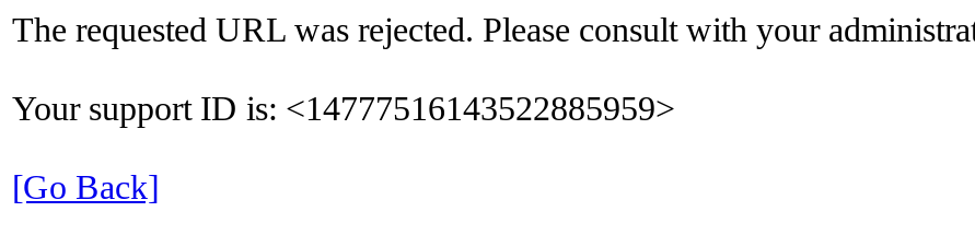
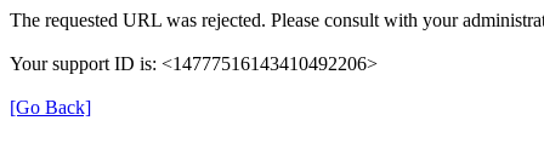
[12,90,675,127] Your support ID is: <14777516143522885959> -> [10,53,378,74] Your support ID is: <14777516143410492206>

